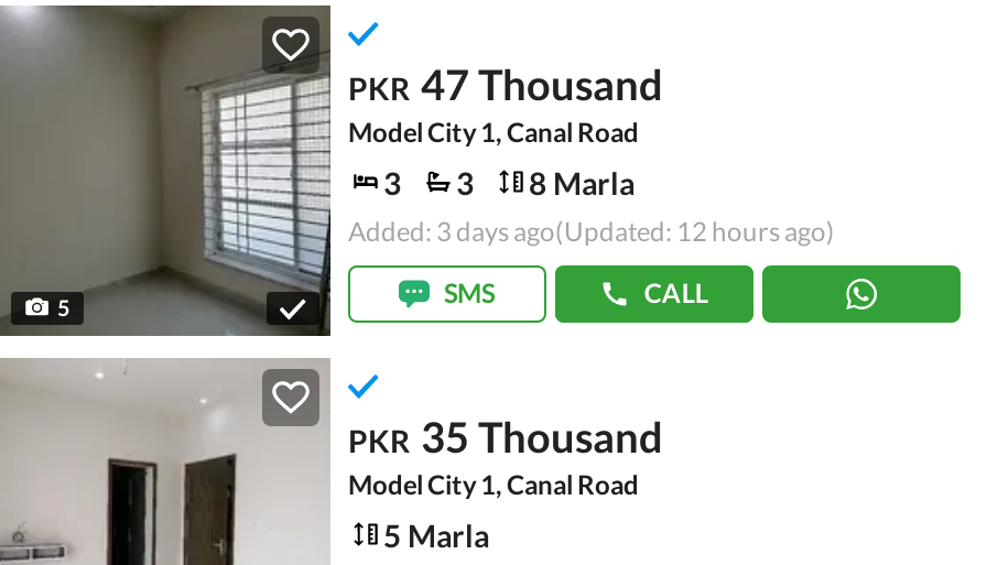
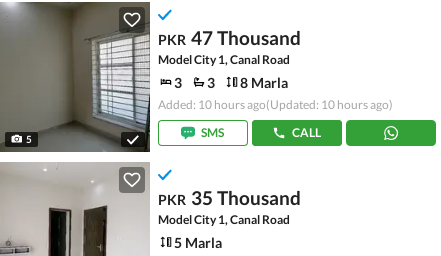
[348,215,835,248] Added: 3 days ago(Updated: 12 hours ago) -> [158,97,393,112] Added: 10 hours ago(Updated: 10 hours ago)

